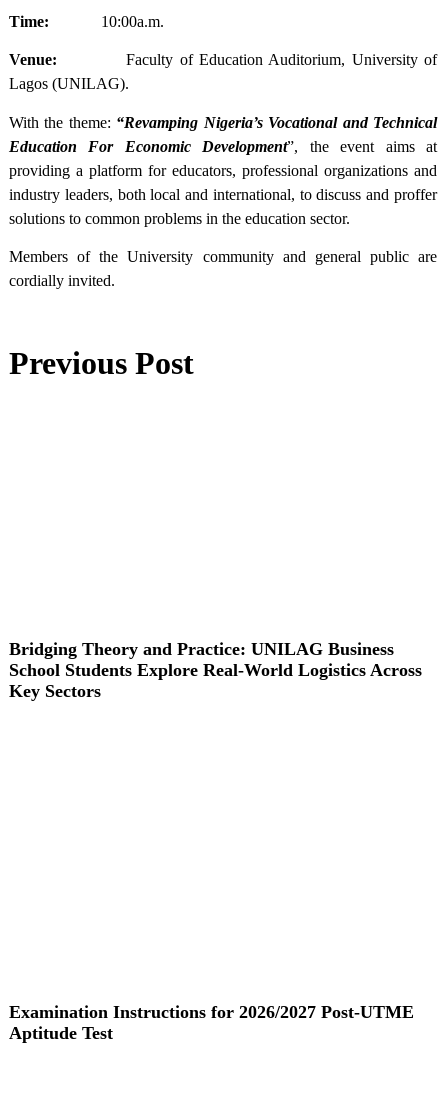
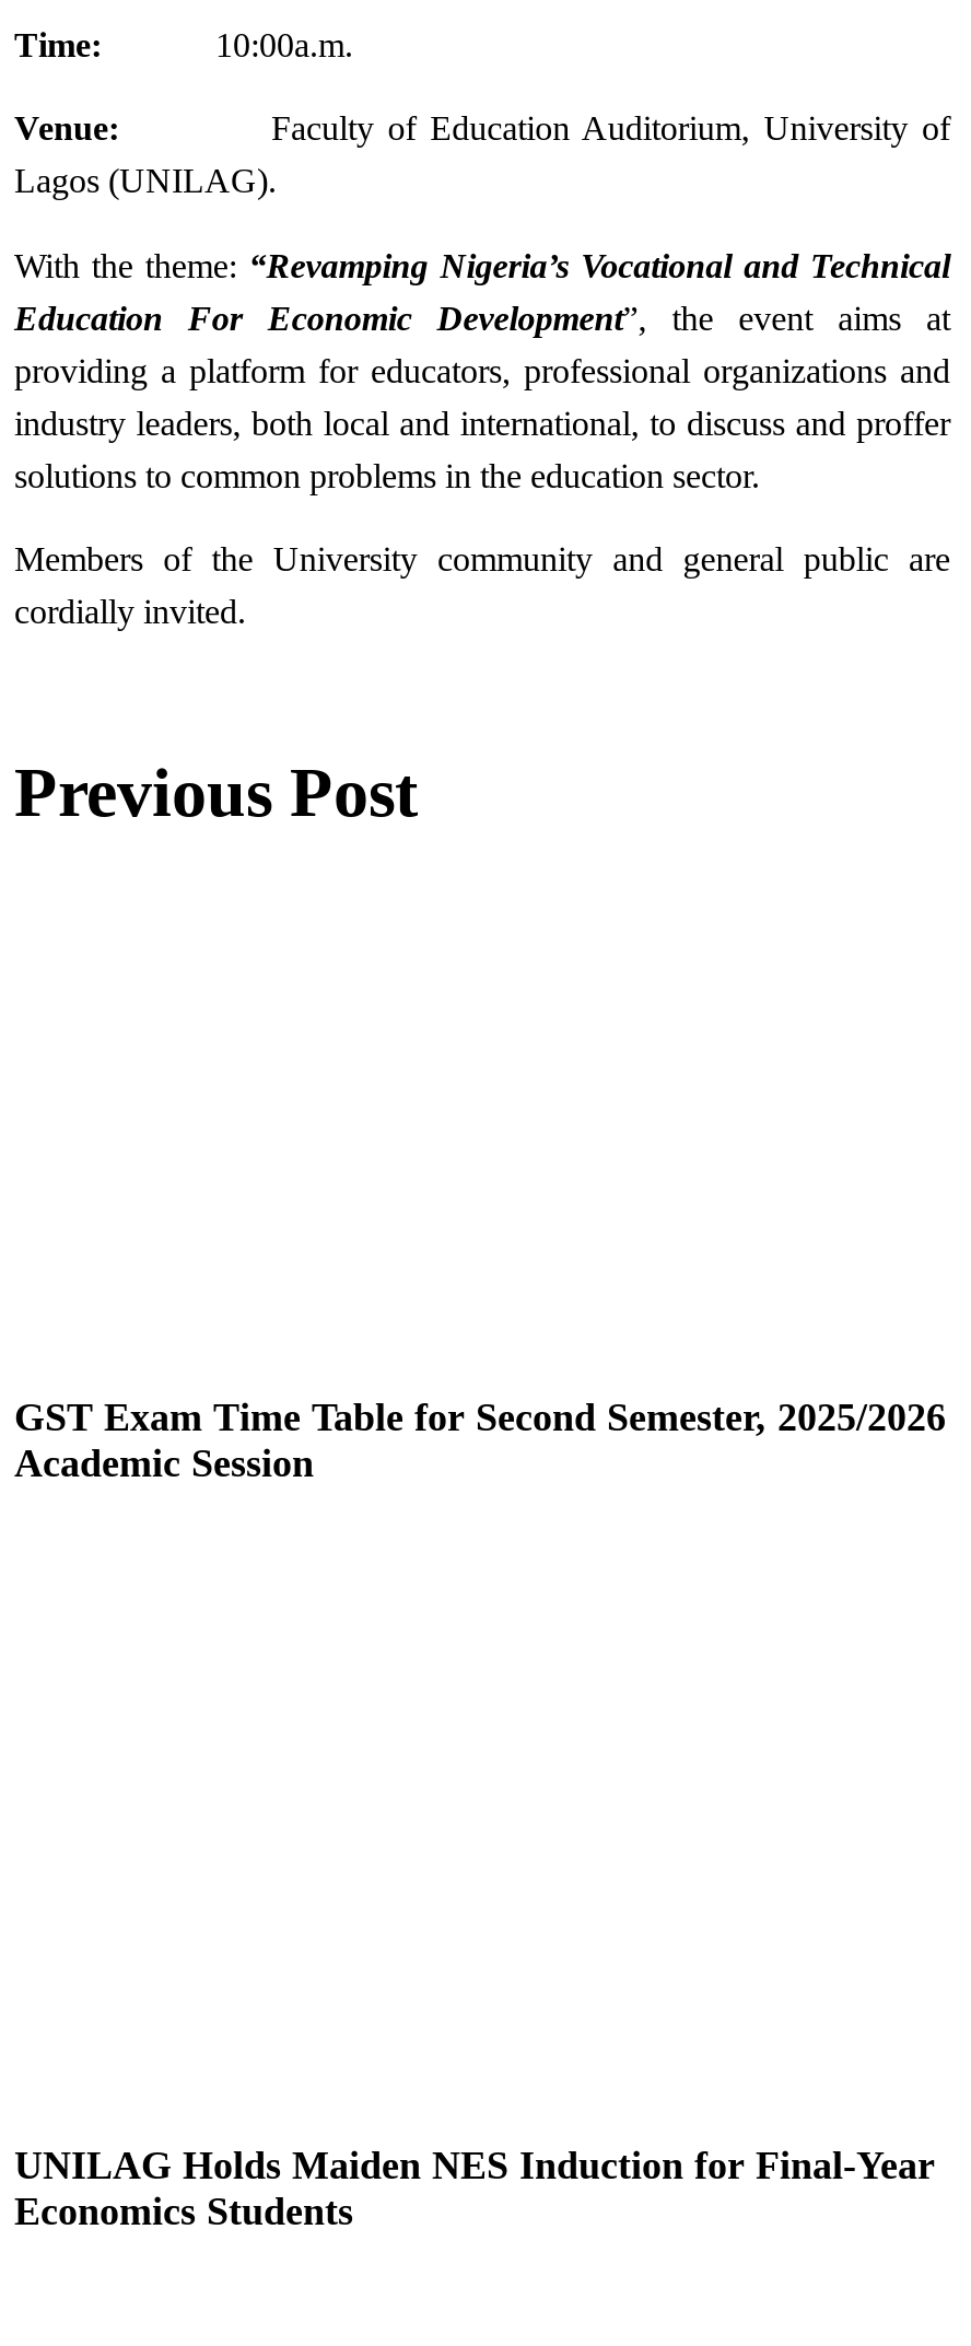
[9,639,422,701] Bridging Theory and Practice: UNILAG Business | School Students Explore Real‑World Logistics Across | Key Sectors -> [14,1396,946,1486] GST Exam Time Table for Second Semester, 2025/2026 | Academic Session
[9,1002,414,1043] Examination Instructions for 2026/2027 Post-UTME | Aptitude Test -> [14,2144,935,2234] UNILAG Holds Maiden NES Induction for Final-Year | Economics Students

